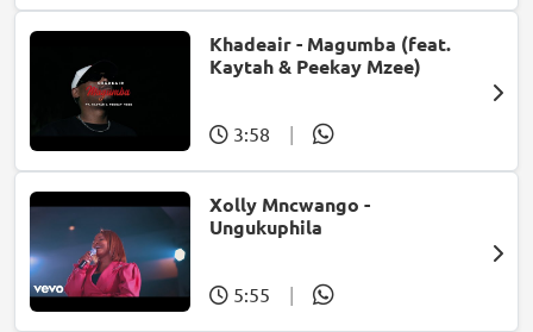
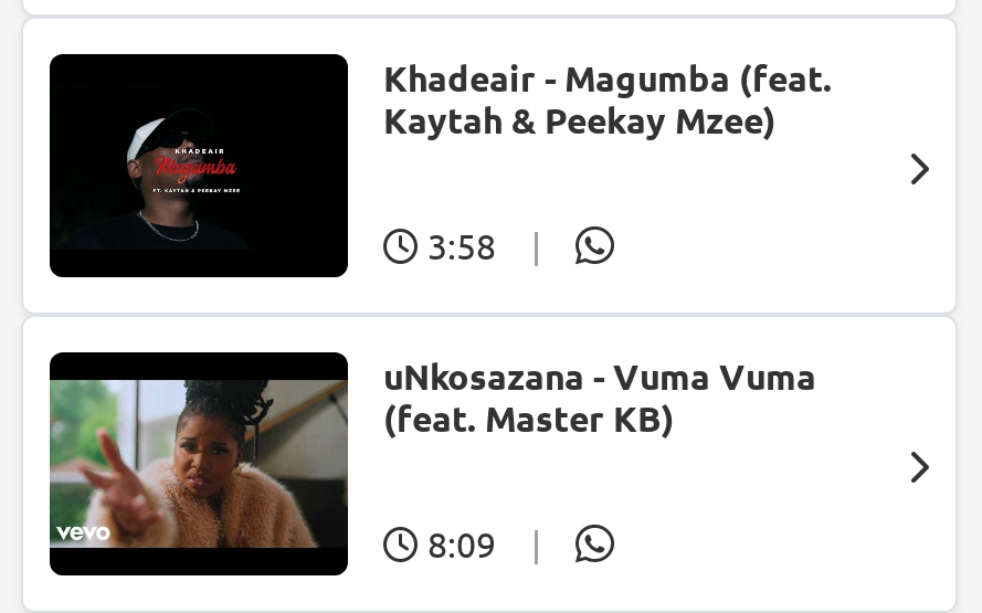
[29,191,370,297] [image] | Xolly Mncwango - | Ungukuphila -> [47,352,816,549] [image] | uNkosazana - Vuma Vuma | (feat. Master KB)
[233,282,270,306] 5:55 -> [427,520,496,564] 8:09

